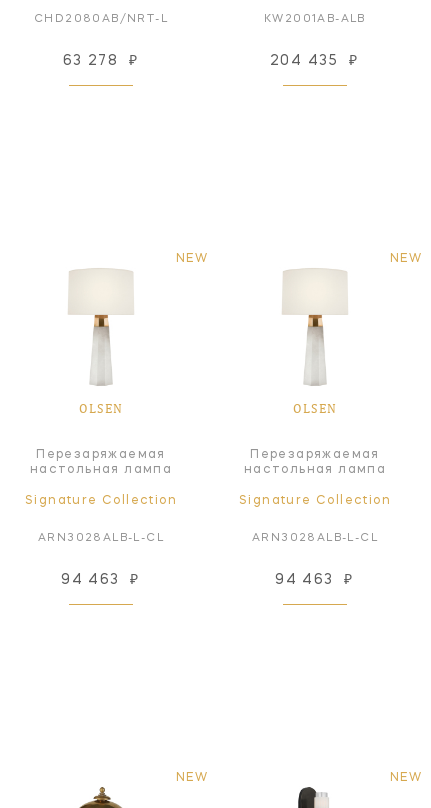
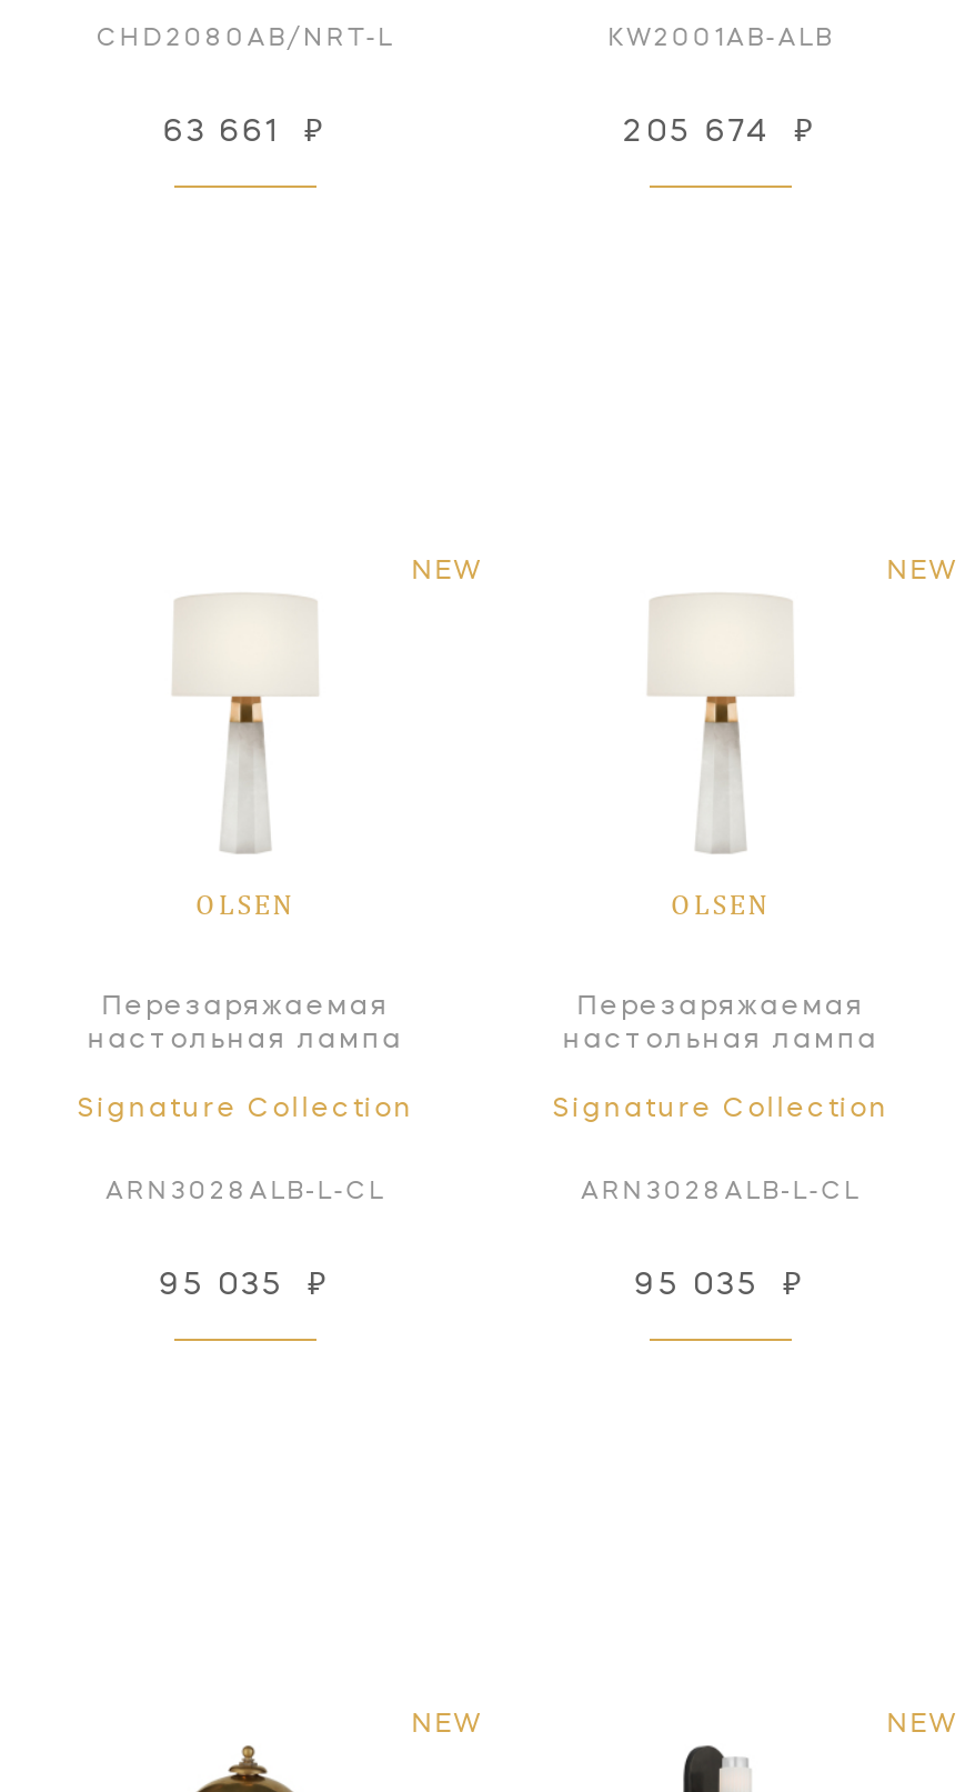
[63,53,138,67] 63 278 ₽ -> [163,116,325,147] 63 661 ₽
[270,53,359,67] 204 435 ₽ -> [623,116,816,147] 205 674 ₽
[61,572,139,586] 94 463 ₽ -> [159,1269,329,1300] 95 035 ₽
[275,572,353,586] 94 463 ₽ -> [635,1269,804,1300] 95 035 ₽

